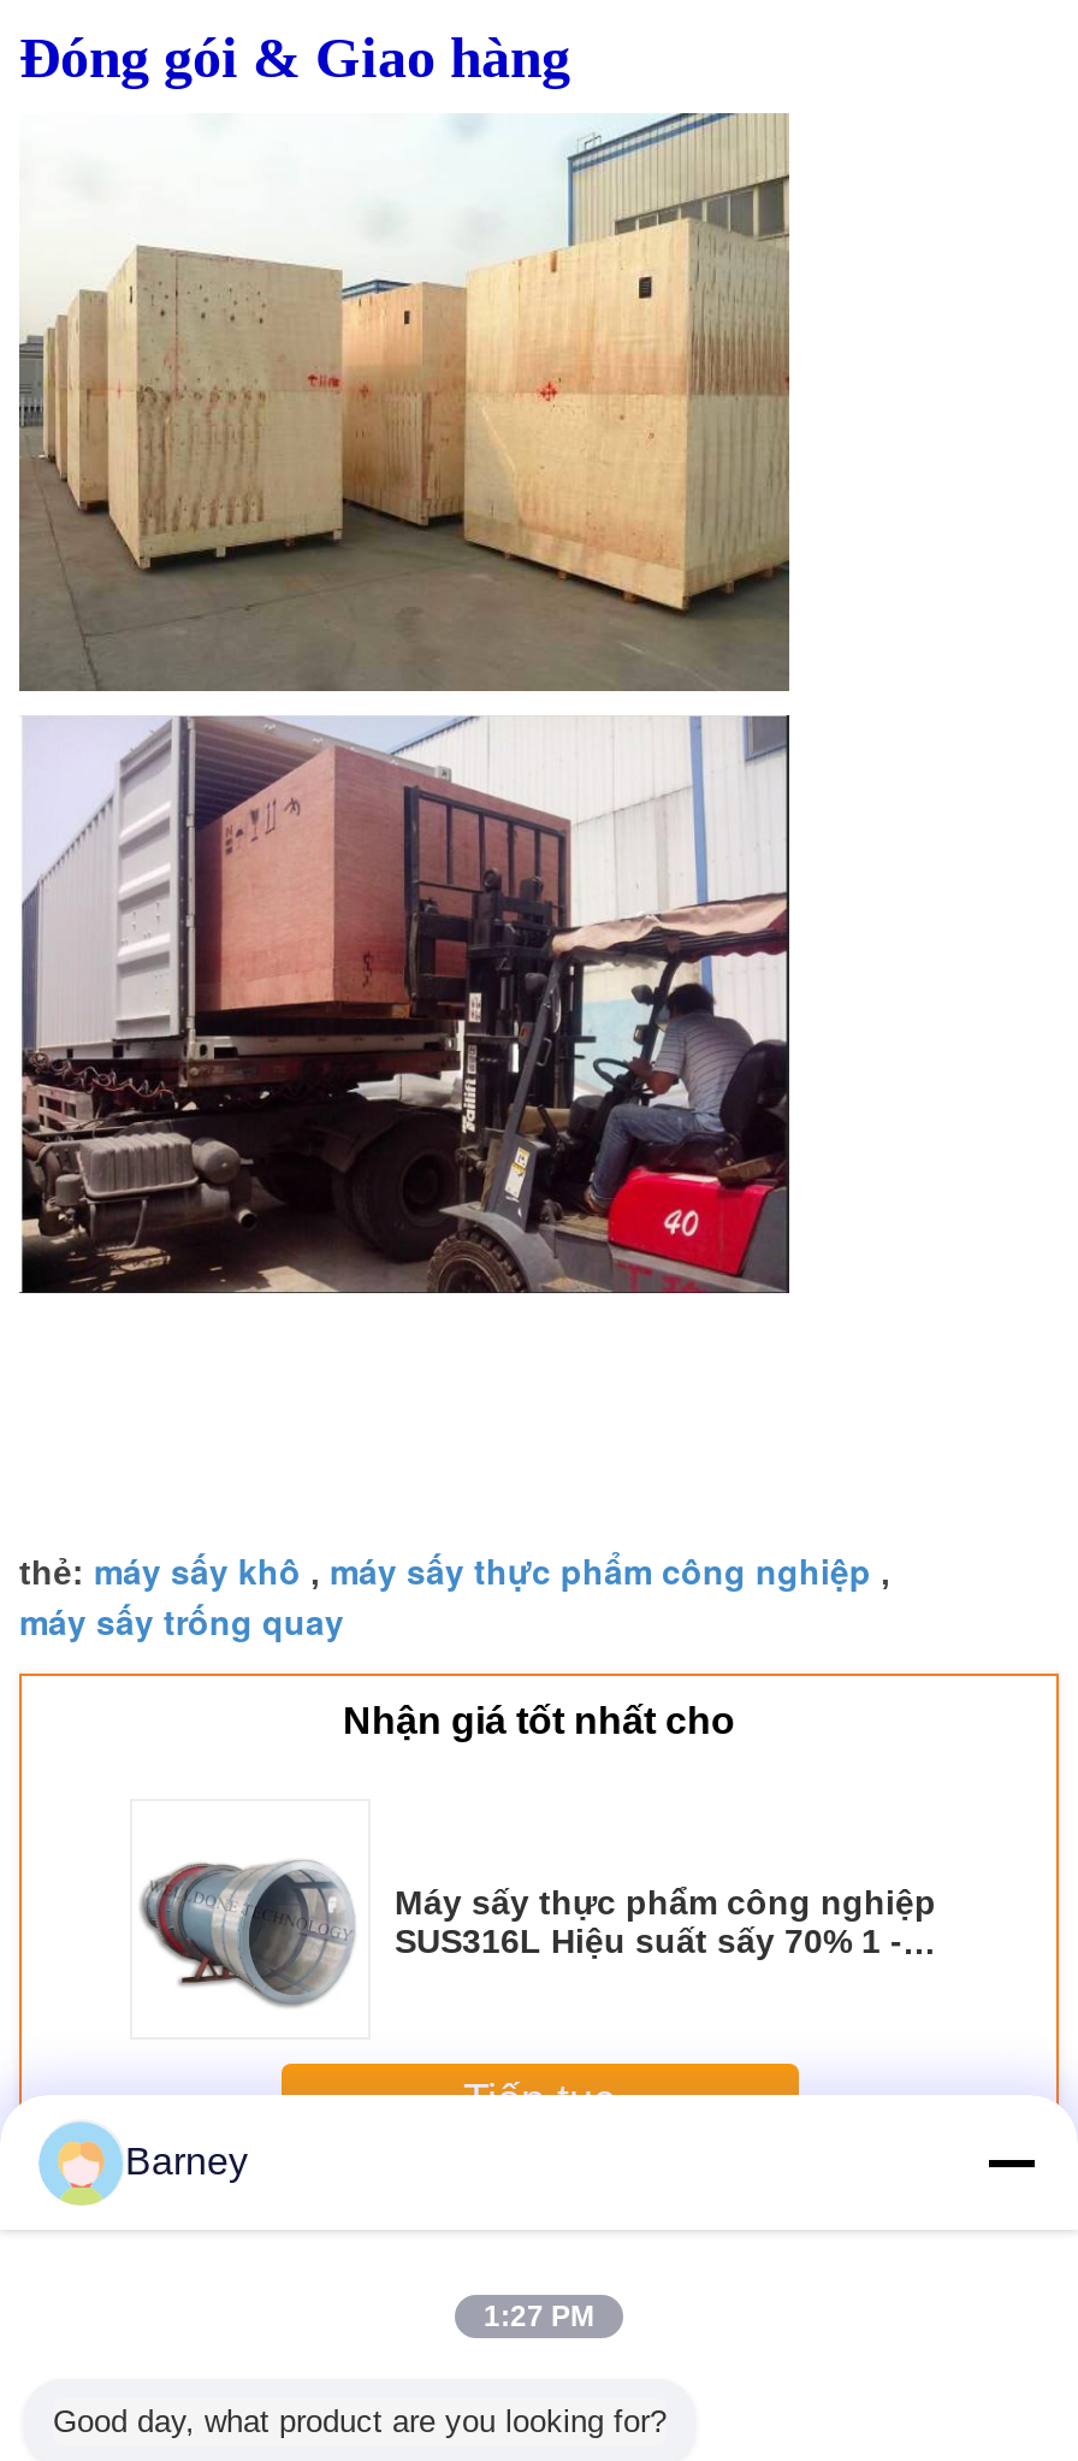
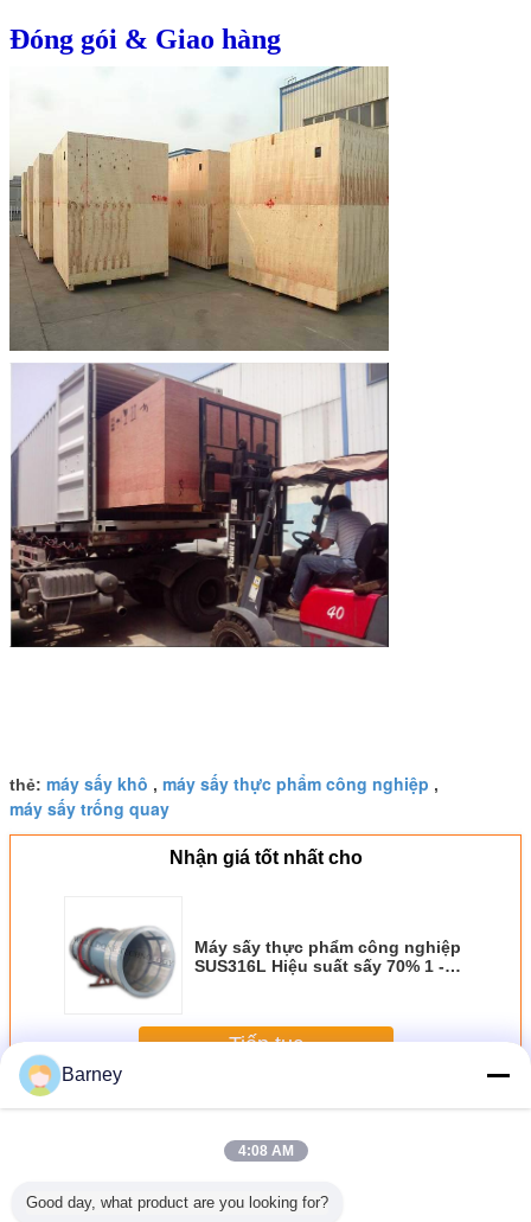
[484,2300,594,2333] 1:27 PM -> [238,1143,293,1159] 4:08 AM

